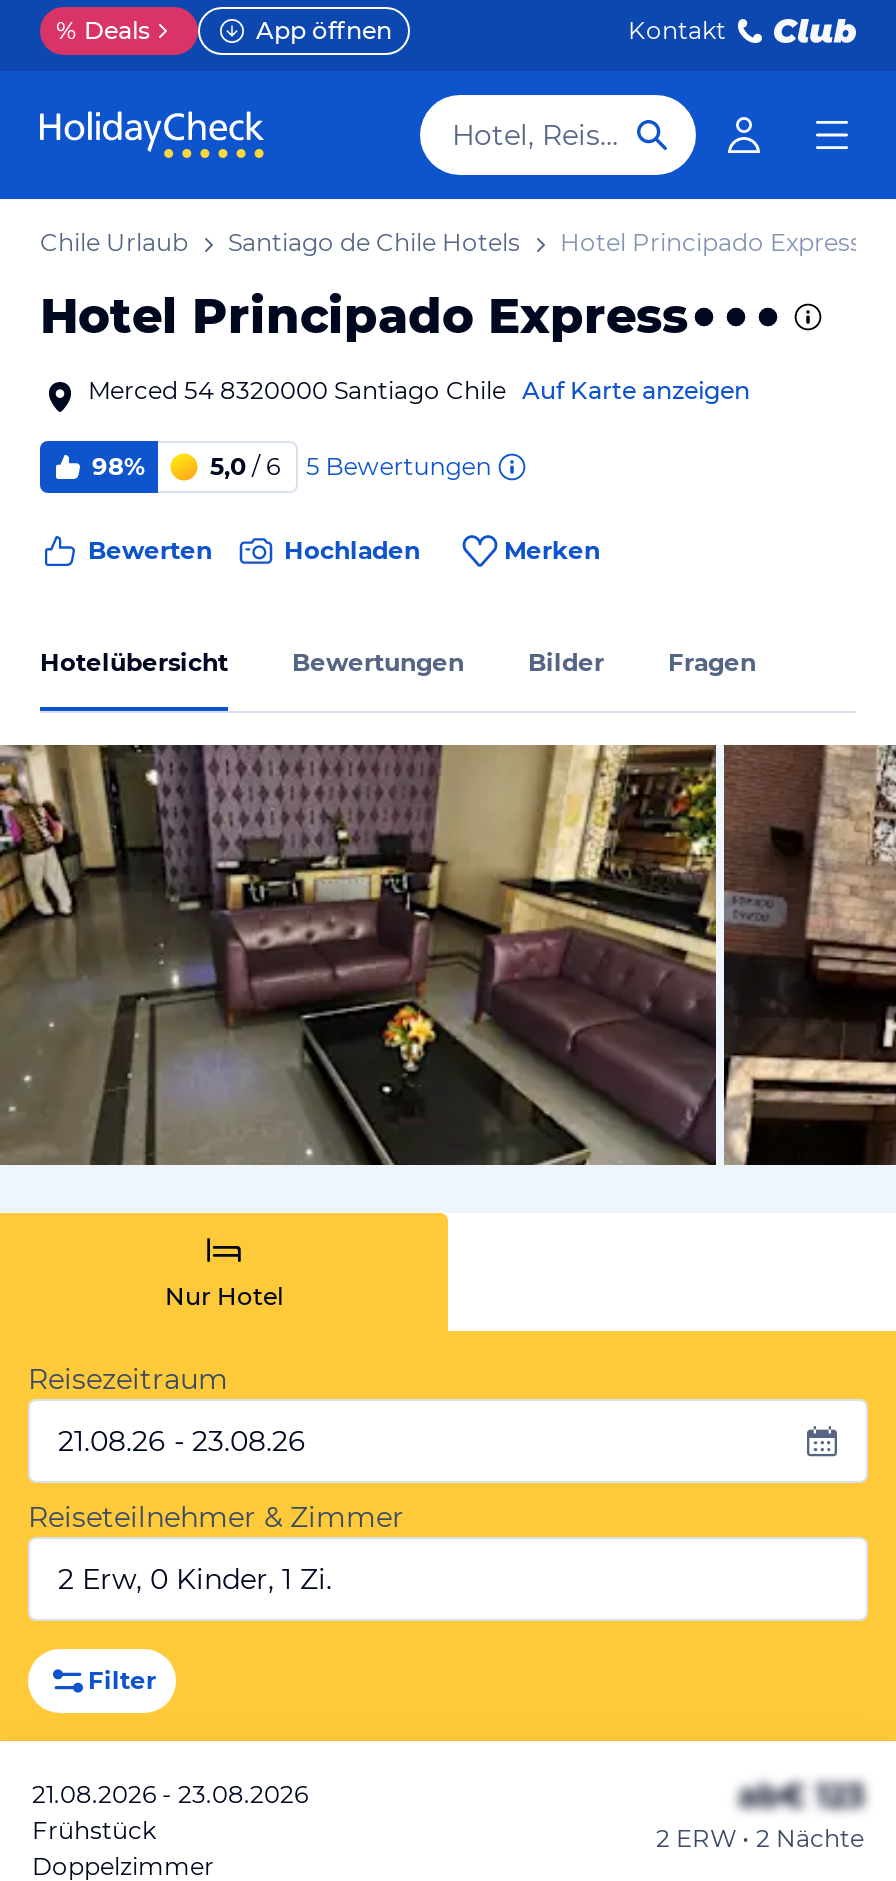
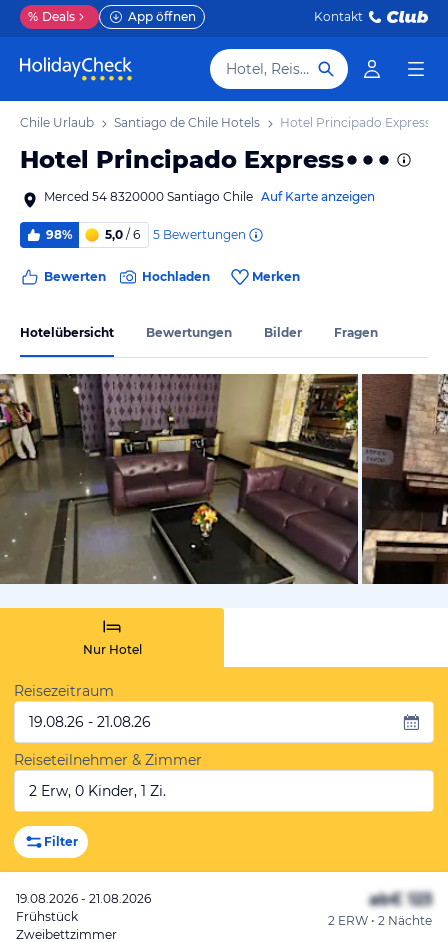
[58,1423,306,1459] 21.08.26 - 23.08.26 -> [29,713,151,731] 19.08.26 - 21.08.26
[32,1779,308,1809] 21.08.2026 - 23.08.2026 -> [16,891,151,906] 19.08.2026 - 21.08.2026
[32,1851,214,1881] Doppelzimmer -> [16,927,117,942] Zweibettzimmer

